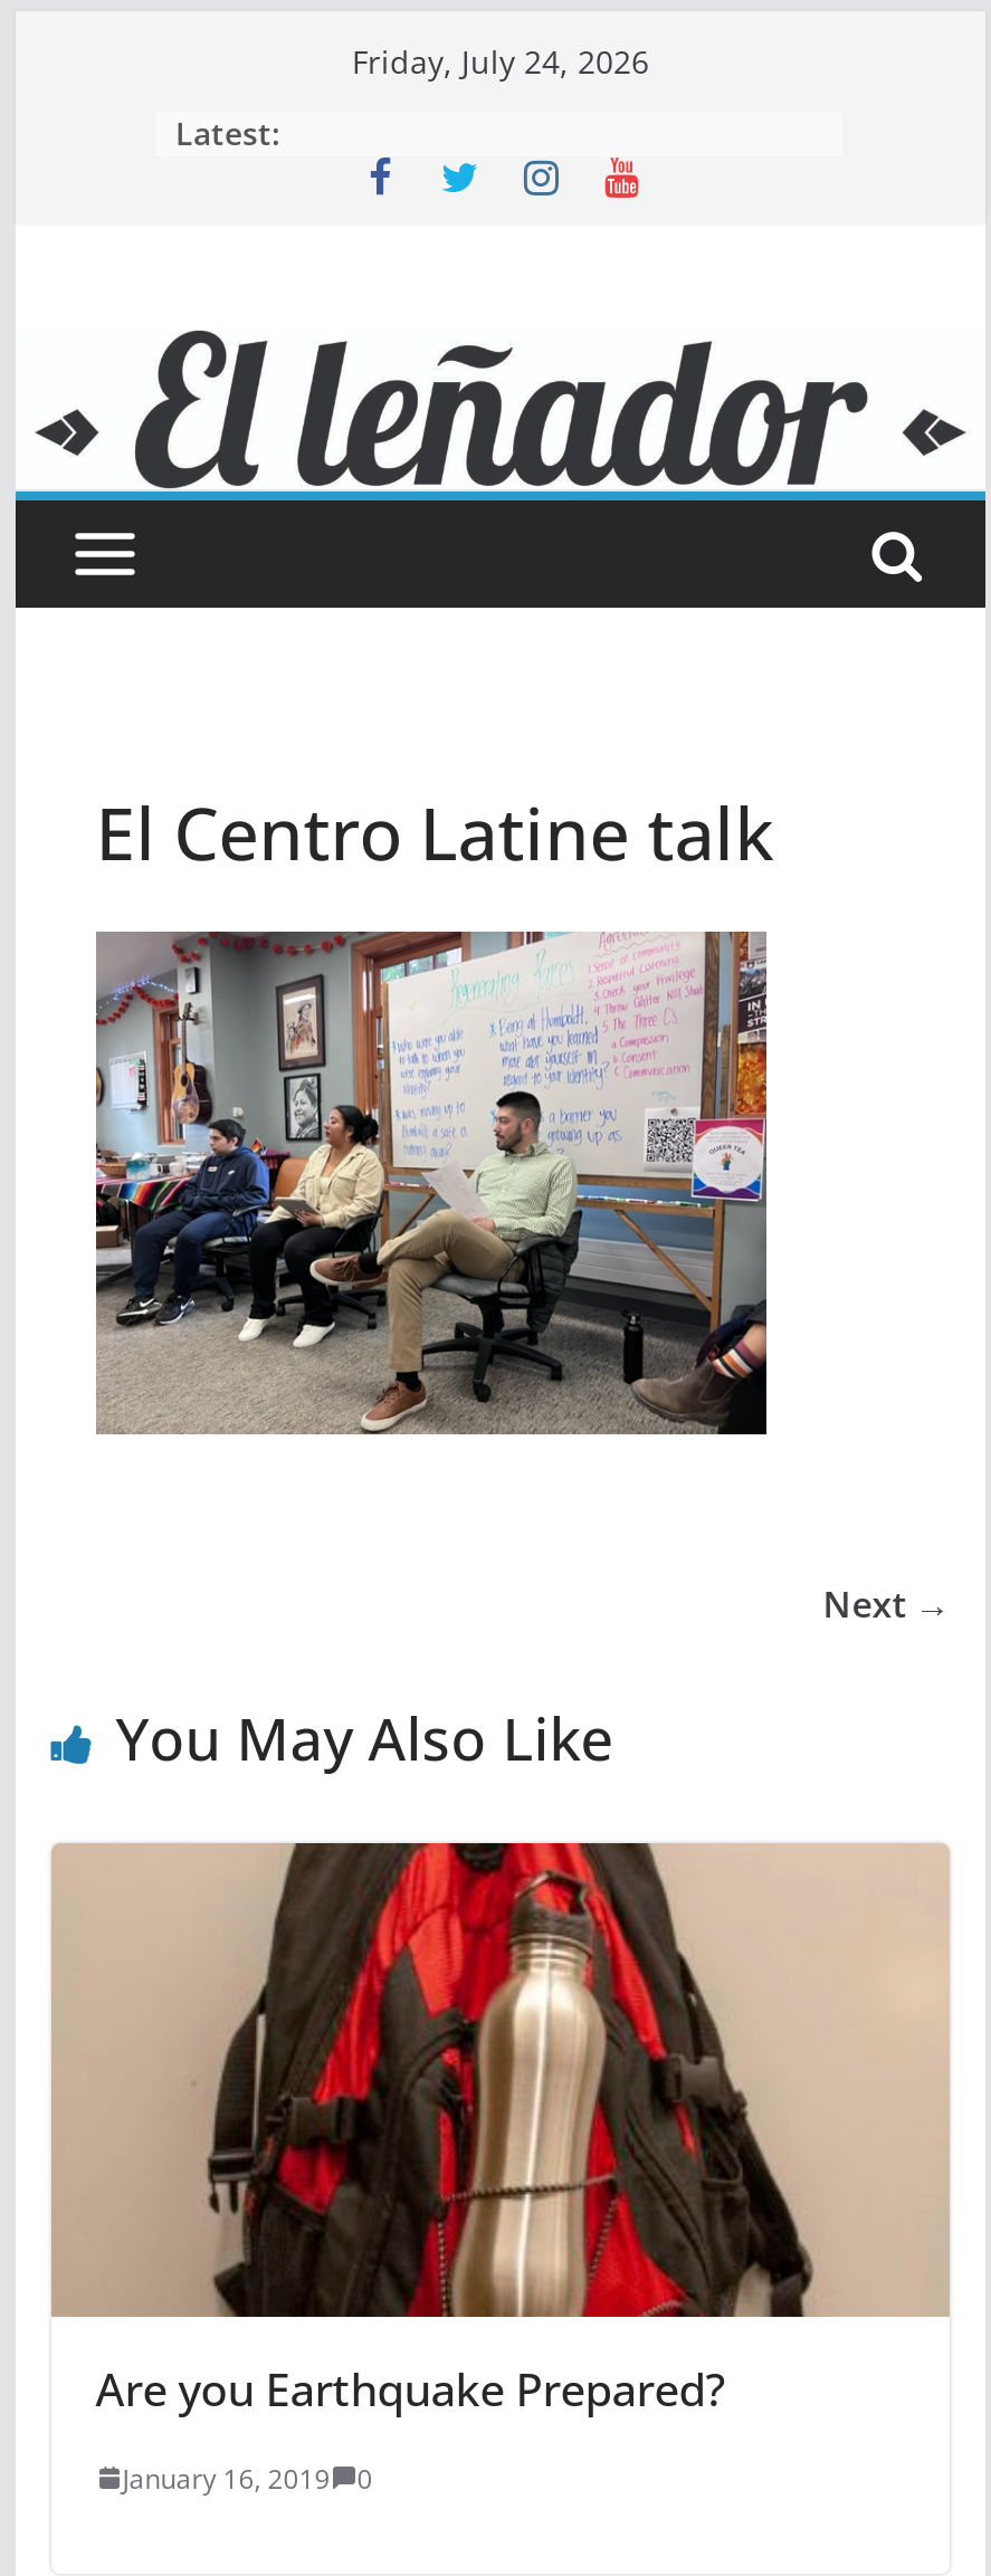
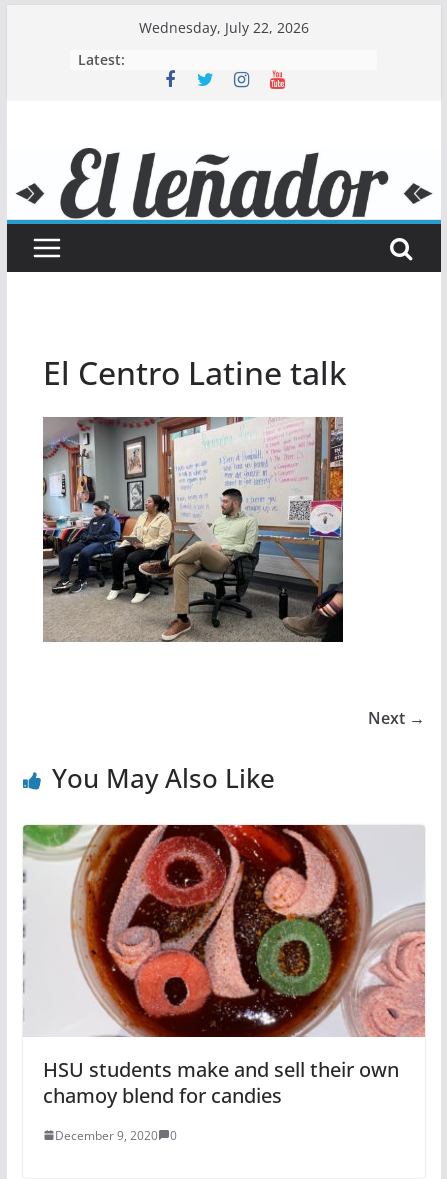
[352,40,649,83] Friday, July 24, 2026 -> [139,18,309,37] Wednesday, July 22, 2026
[51,1841,950,2419] [image] | Are you Earthquake Prepared? -> [23,824,425,1109] [image] | HSU students make and sell their own | chamoy blend for candies
[122,2460,372,2498] January 16, 2019 0 -> [55,1127,177,1144] December 9, 2020 0

